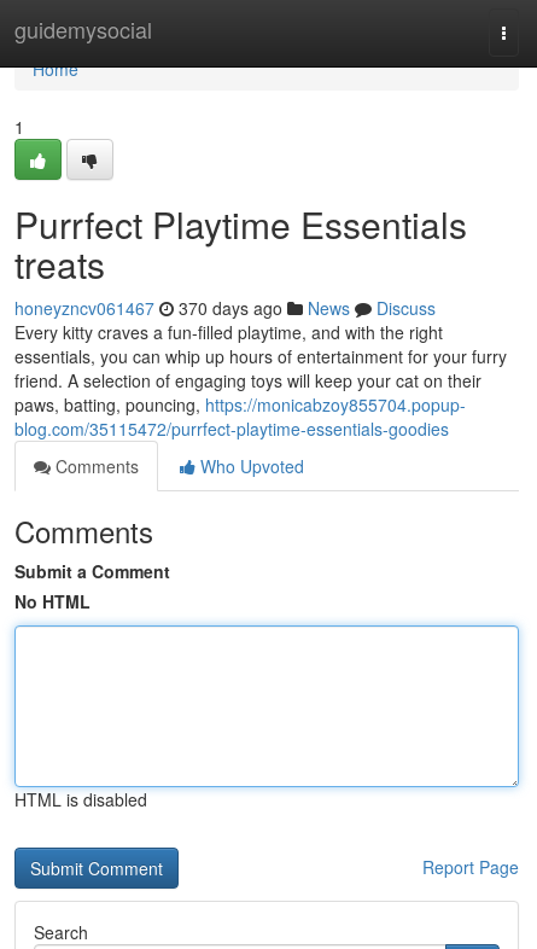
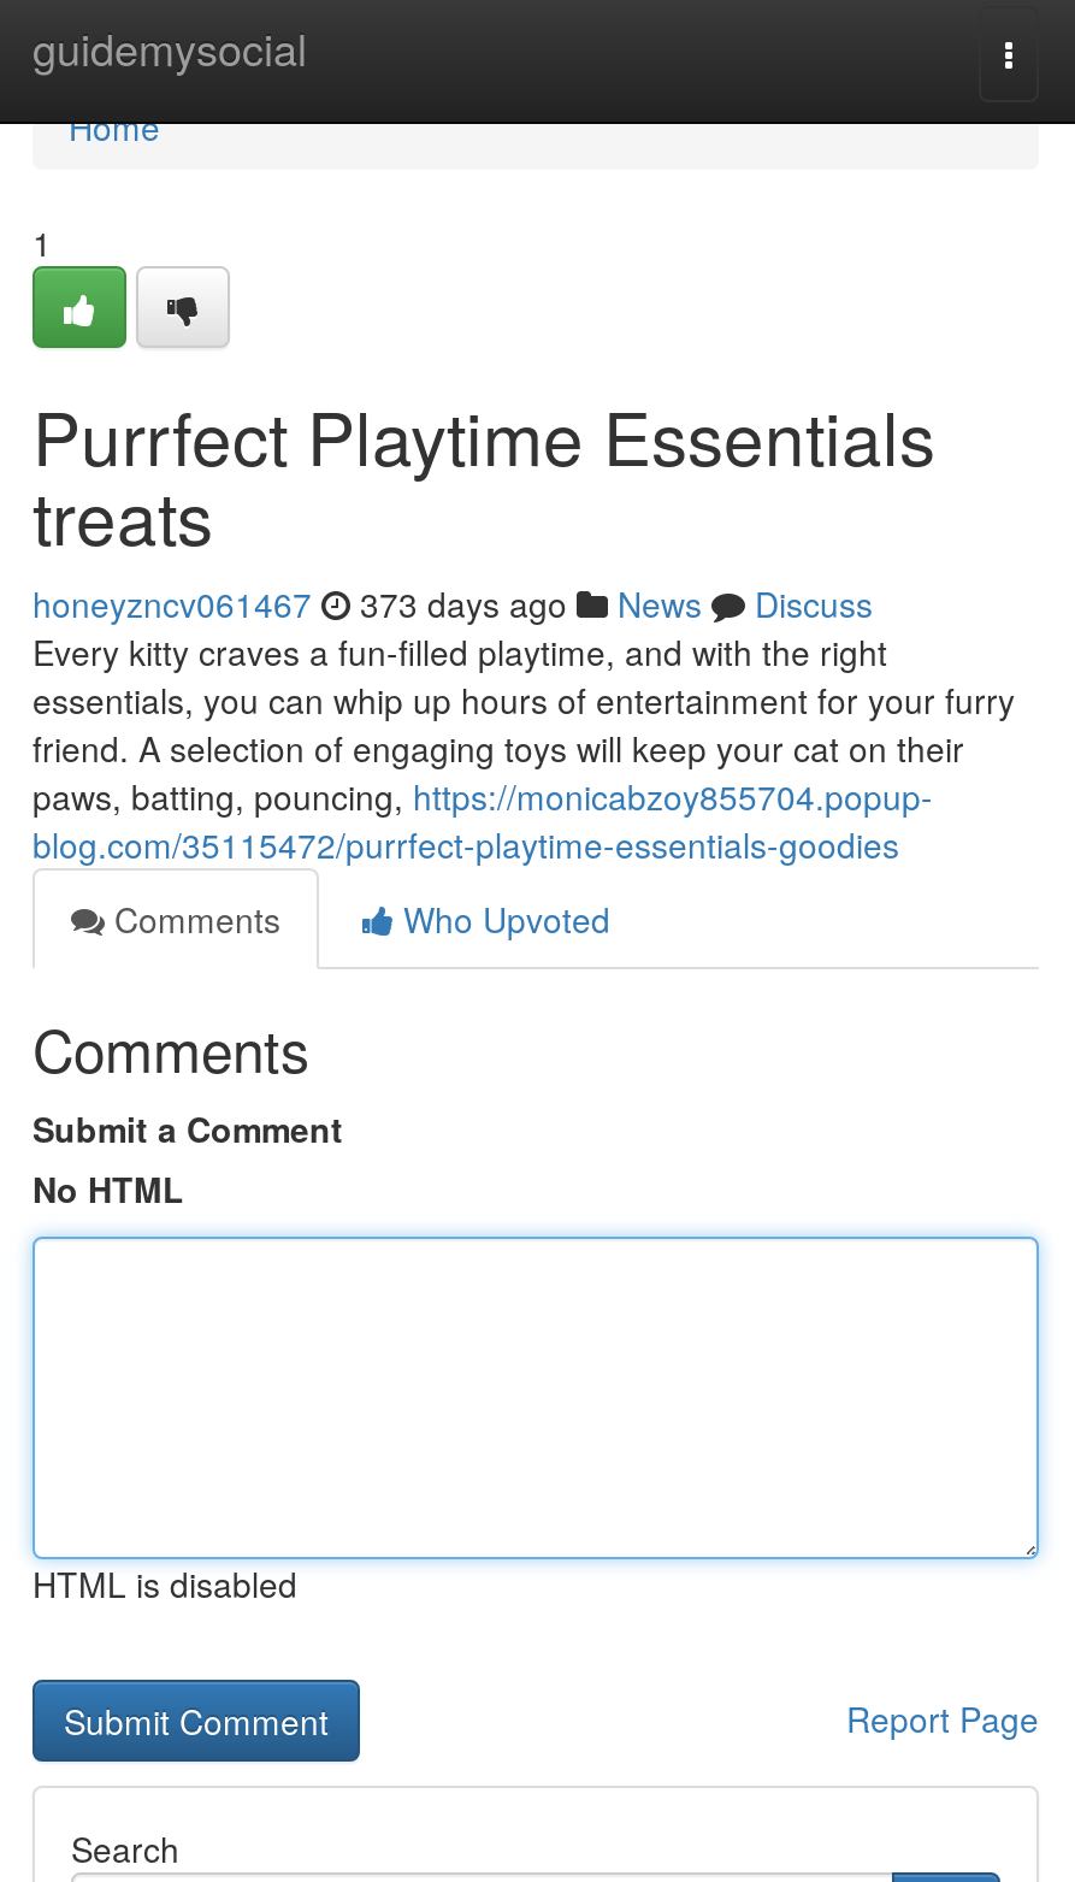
[14,296,436,320] honeyzncv061467 370 days ago News Discuss -> [33,579,873,627] honeyzncv061467 373 days ago News Discuss

